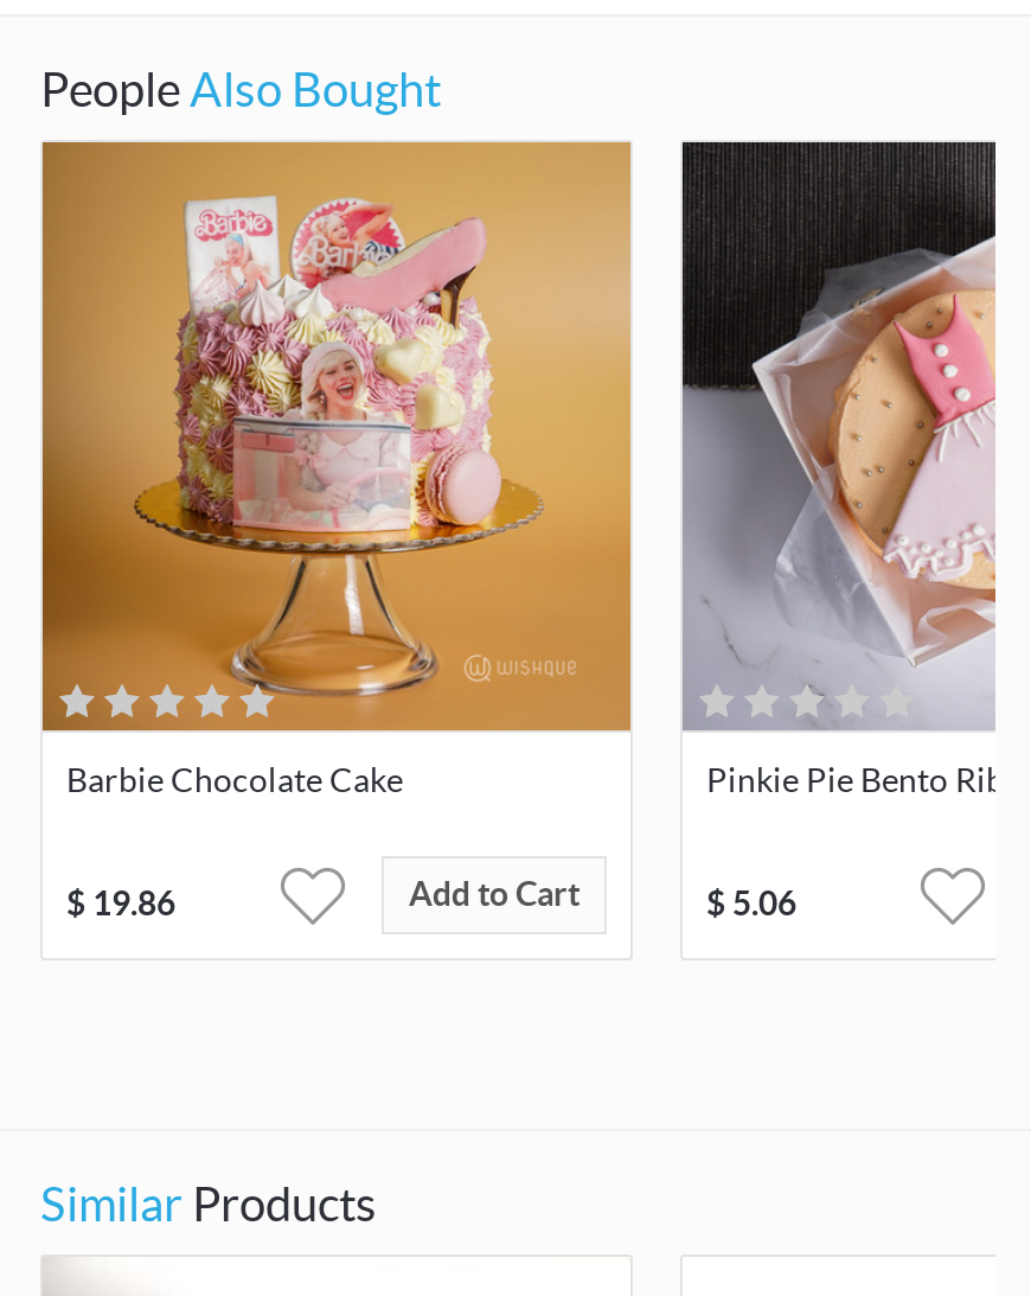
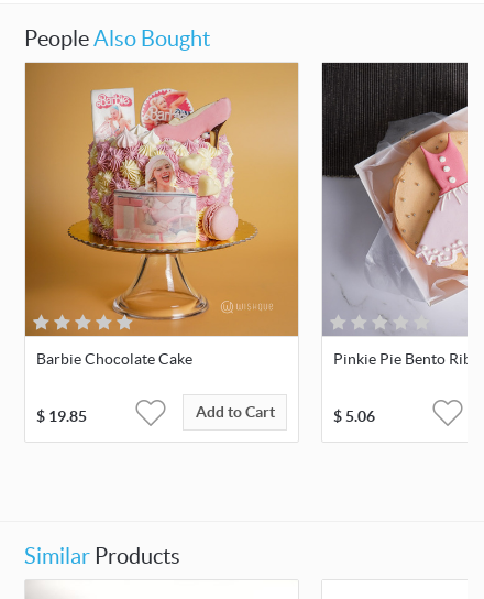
[66,885,175,923] $ 19.86 -> [36,408,87,425] $ 19.85

